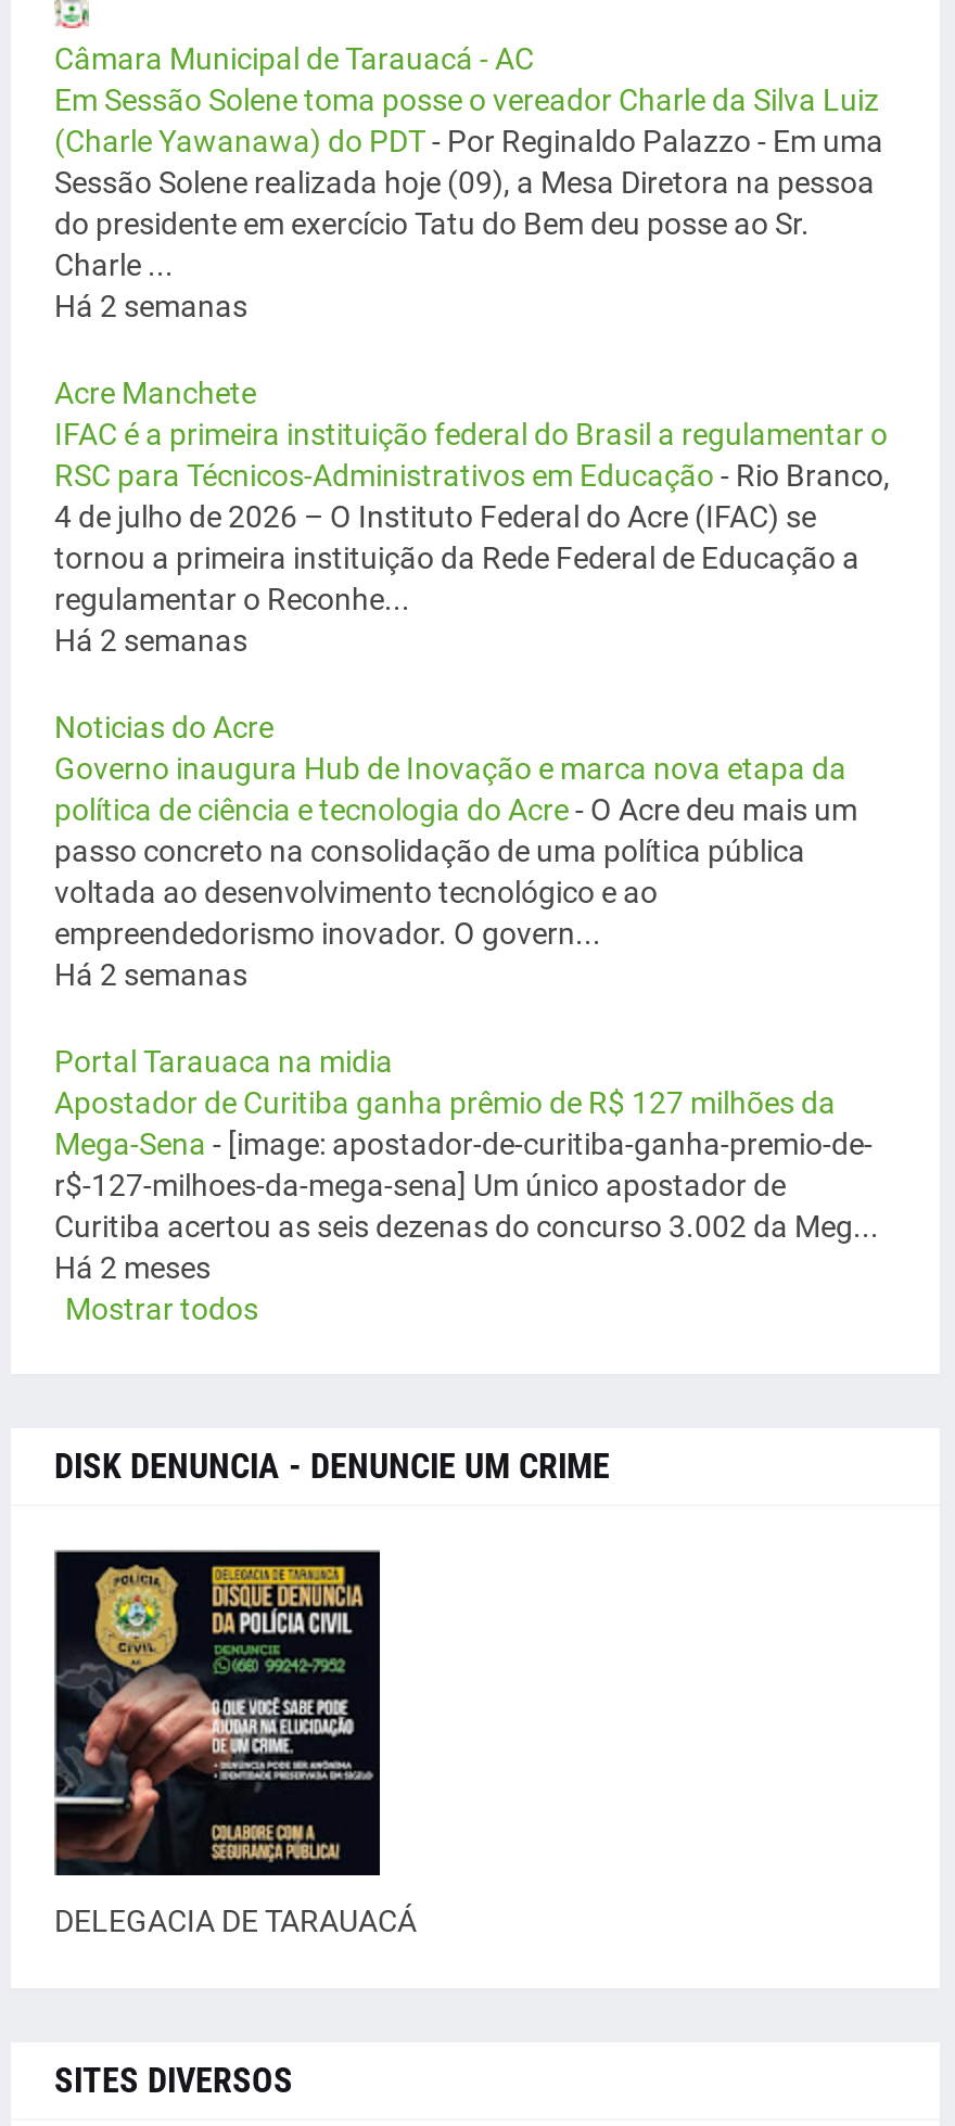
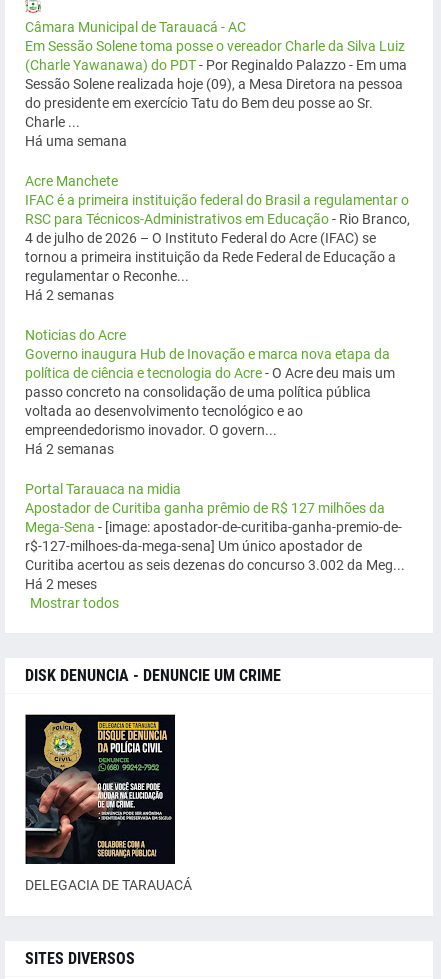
[54,289,247,324] Há 2 semanas -> [25,133,127,149] Há uma semana

